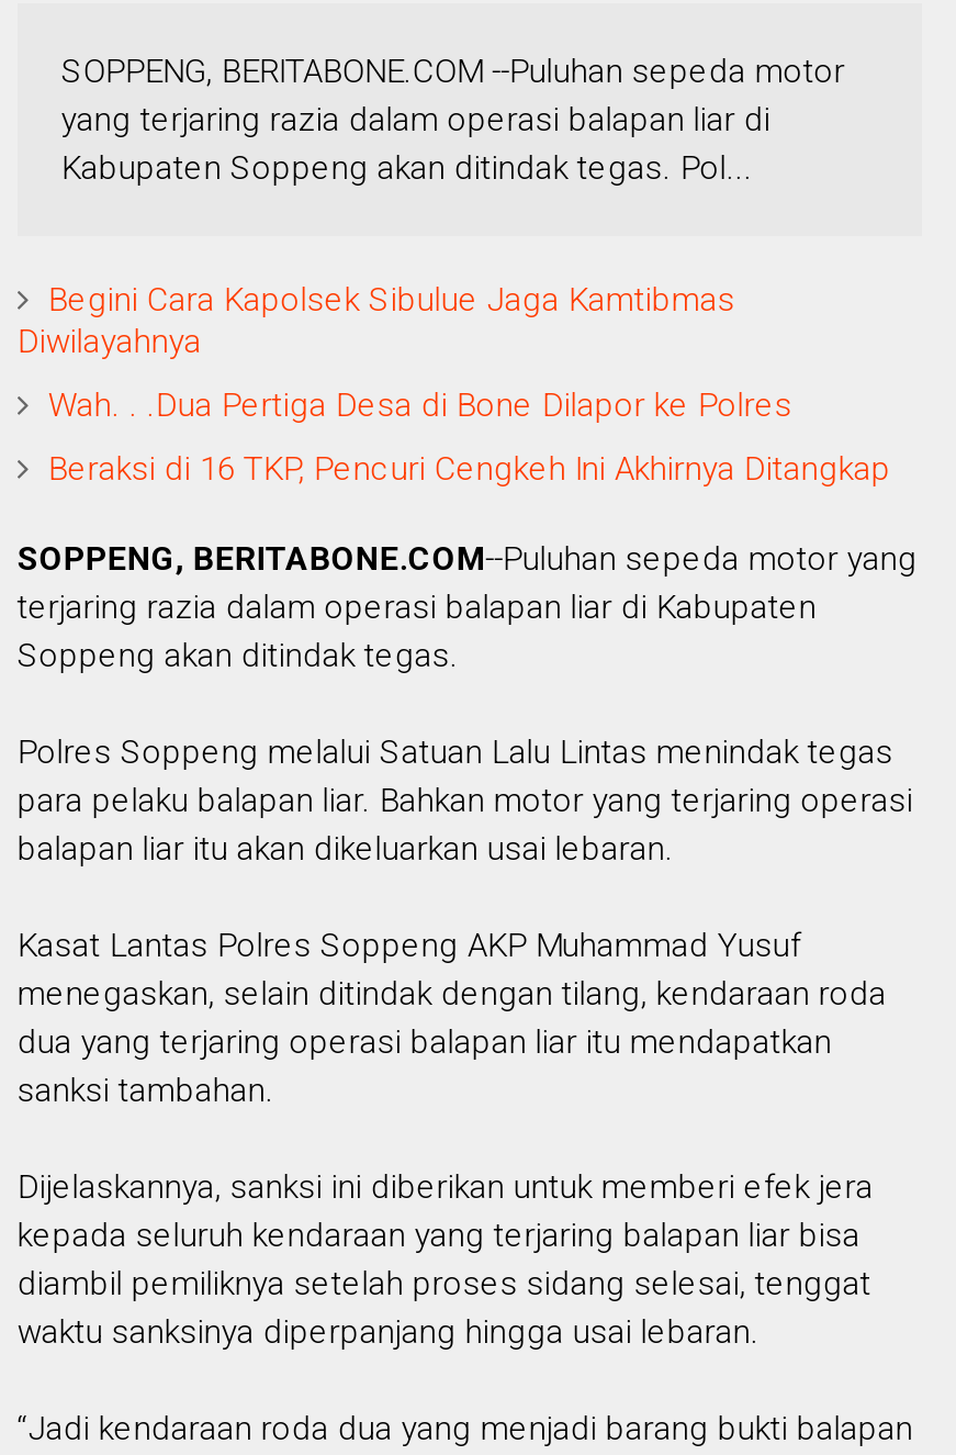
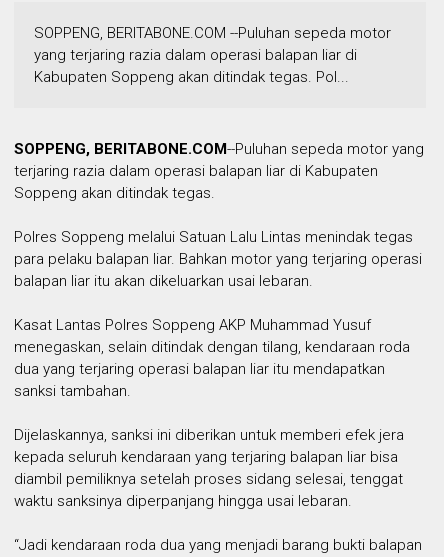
[17,281,891,490] Begini Cara Kapolsek Sibulue Jaga Kamtibmas | Diwilayahnya | Wah. . .Dua Pertiga Desa di Bone Dilapor ke Polres | Beraksi di 16 TKP, Pencuri Cengkeh Ini Akhirnya Ditangkap -> none

